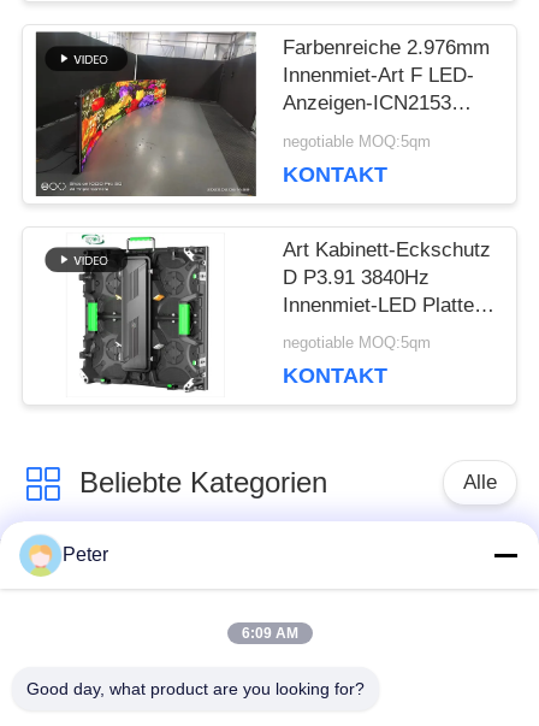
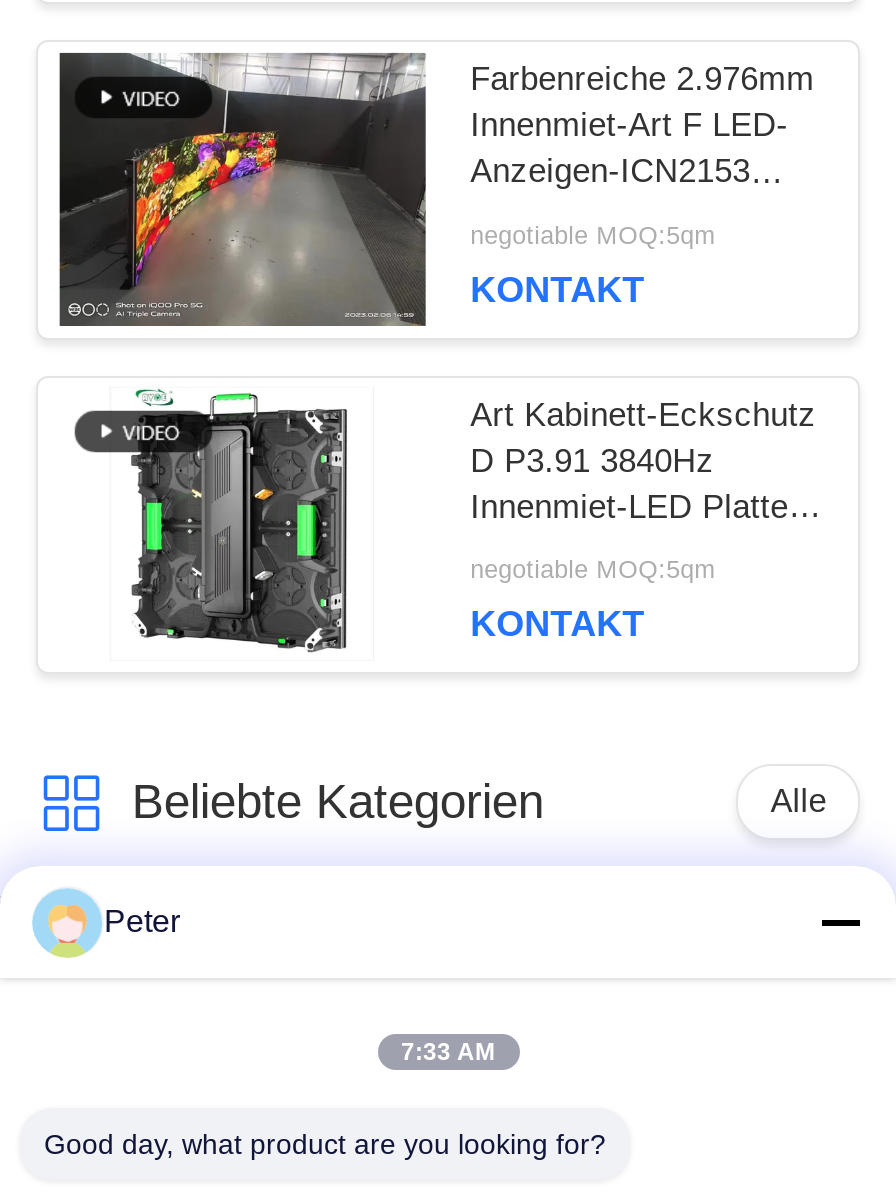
[241,625,298,642] 6:09 AM -> [401,1038,495,1066] 7:33 AM

